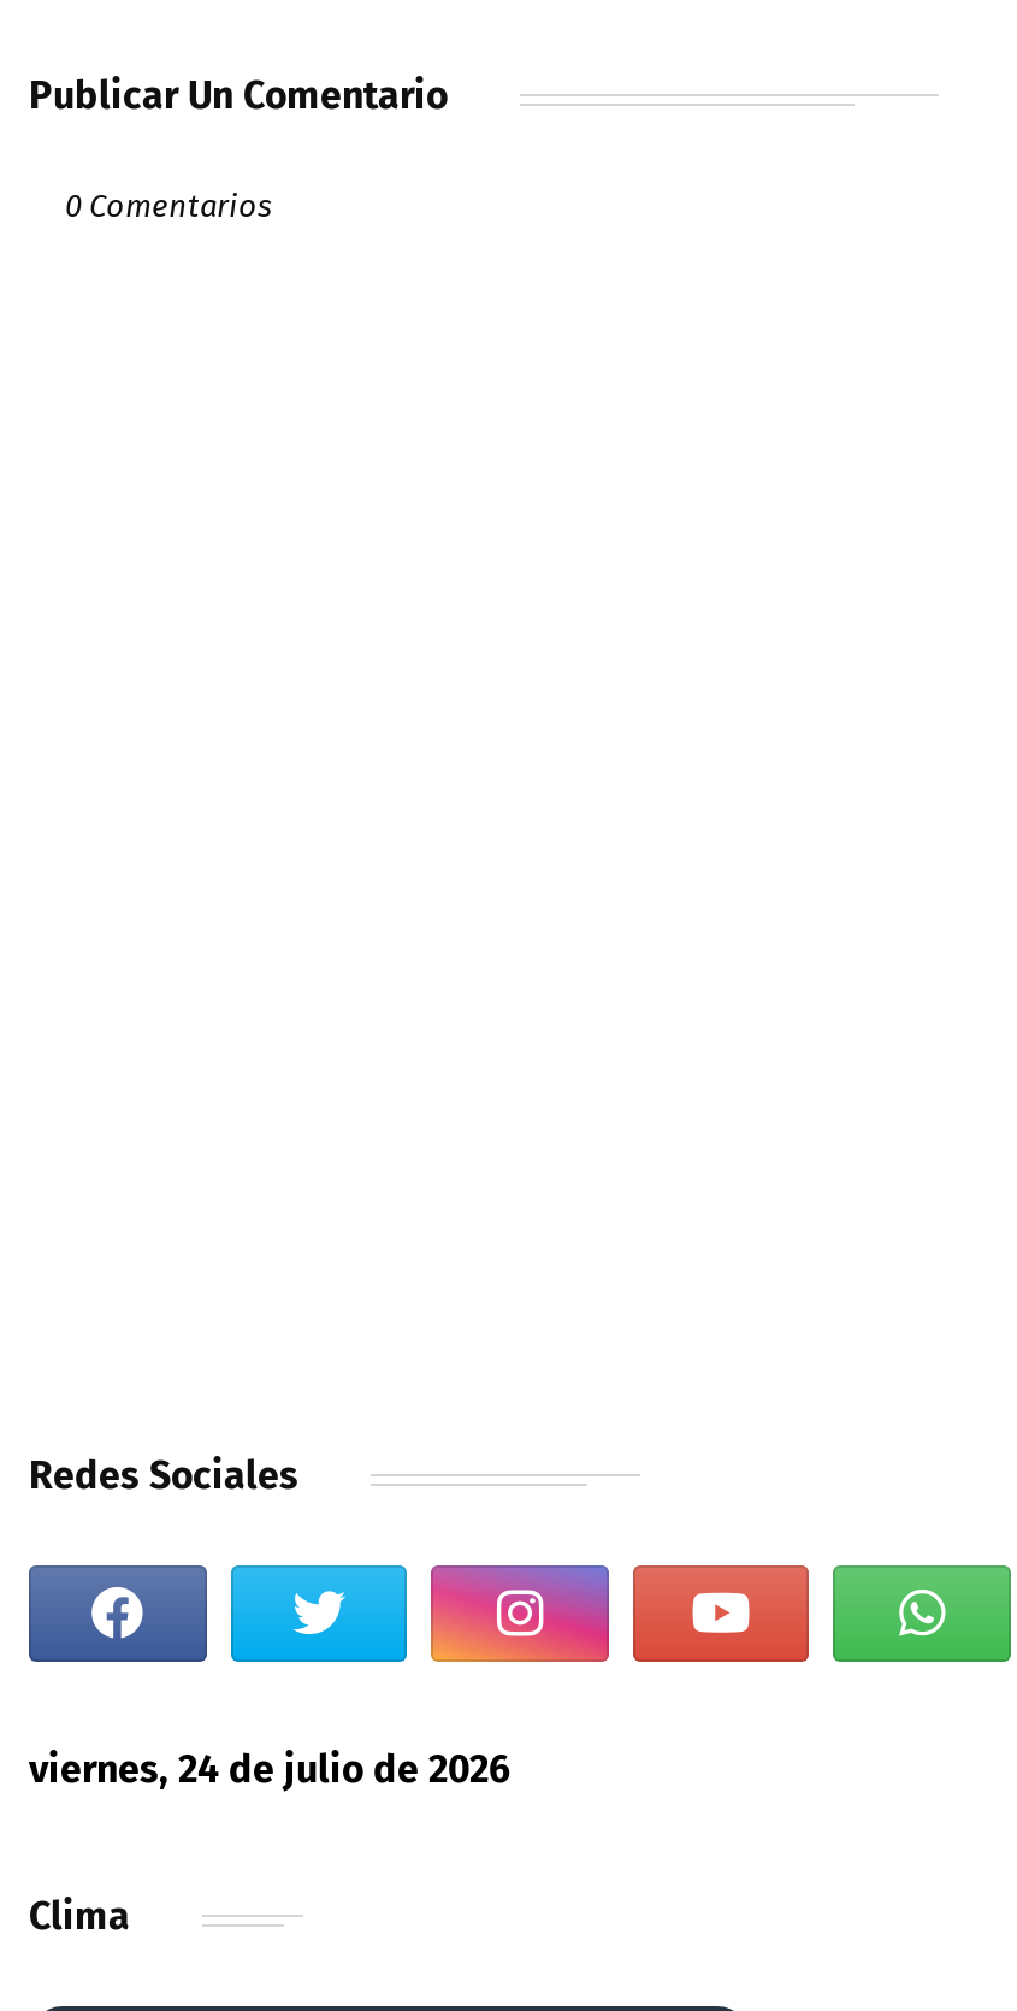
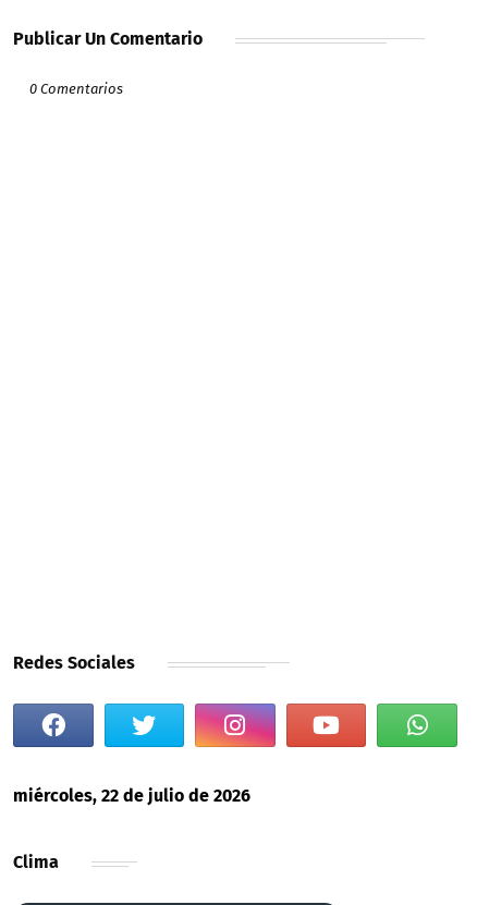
[29,1746,510,1791] viernes, 24 de julio de 2026 -> [13,785,250,806] miércoles, 22 de julio de 2026

